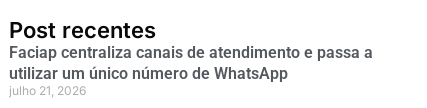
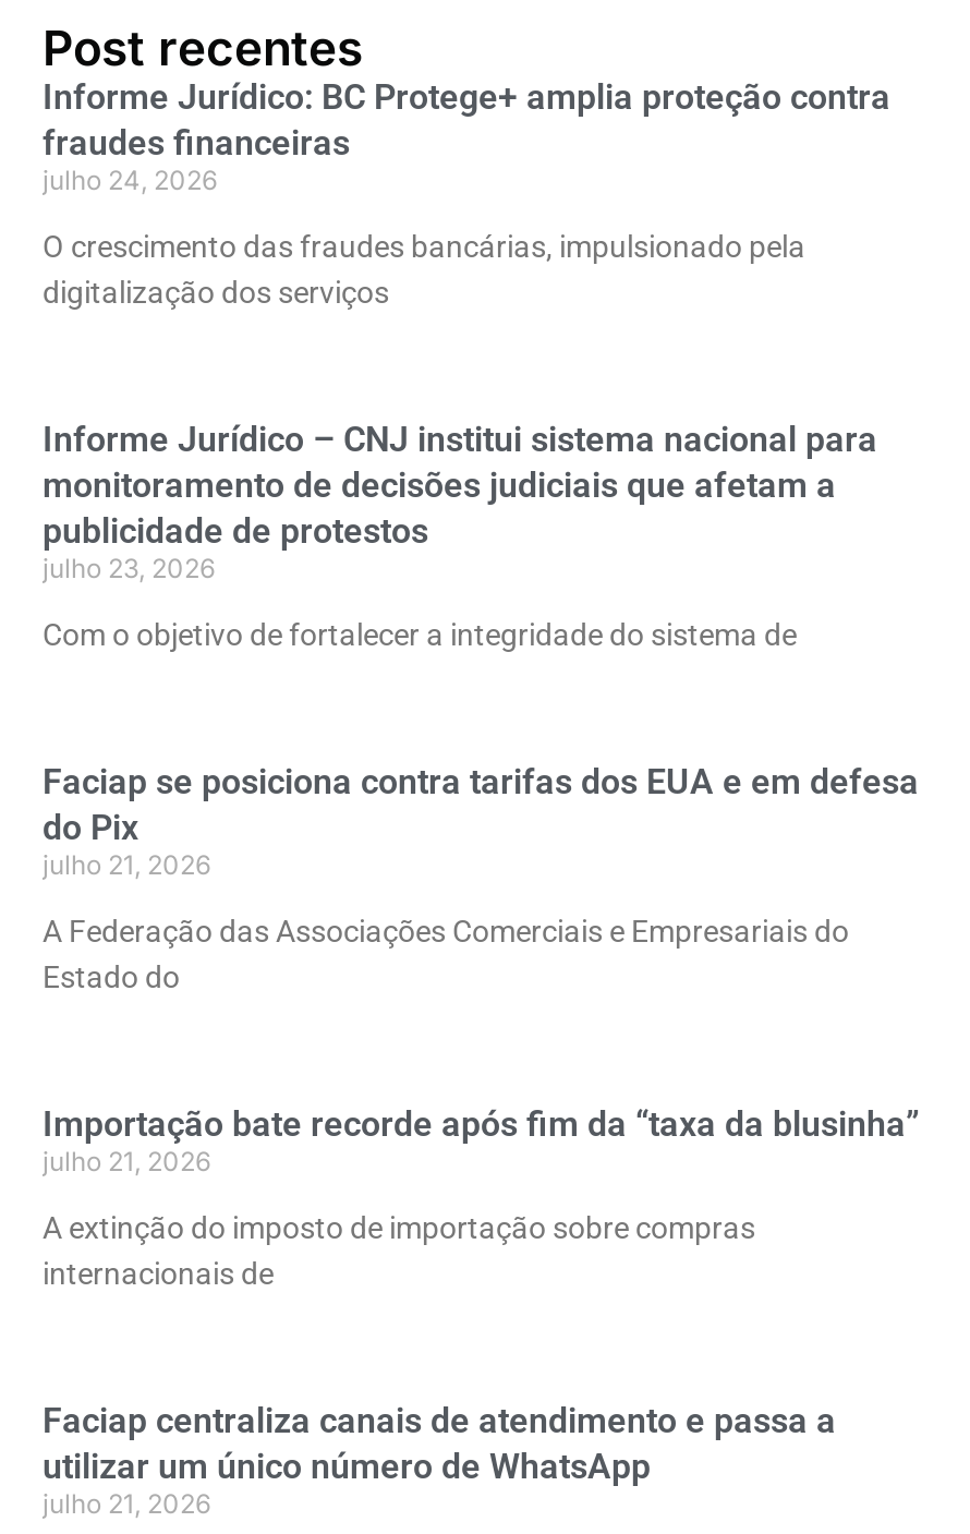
none -> [43,77,890,310] Informe Jurídico: BC Protege+ amplia proteção contra | fraudes financeiras | julho 24, 2026 | O crescimento das fraudes bancárias, impulsionado pela | digitalização dos serviços
none -> [43,419,877,653] Informe Jurídico – CNJ institui sistema nacional para | monitoramento de decisões judiciais que afetam a | publicidade de protestos | julho 23, 2026 | Com o objetivo de fortalecer a integridade do sistema de
none -> [43,762,919,995] Faciap se posiciona contra tarifas dos EUA e em defesa | do Pix | julho 21, 2026 | A Federação das Associações Comerciais e Empresariais do | Estado do
none -> [43,1104,919,1292] Importação bate recorde após fim da “taxa da blusinha” | julho 21, 2026 | A extinção do imposto de importação sobre compras | internacionais de

